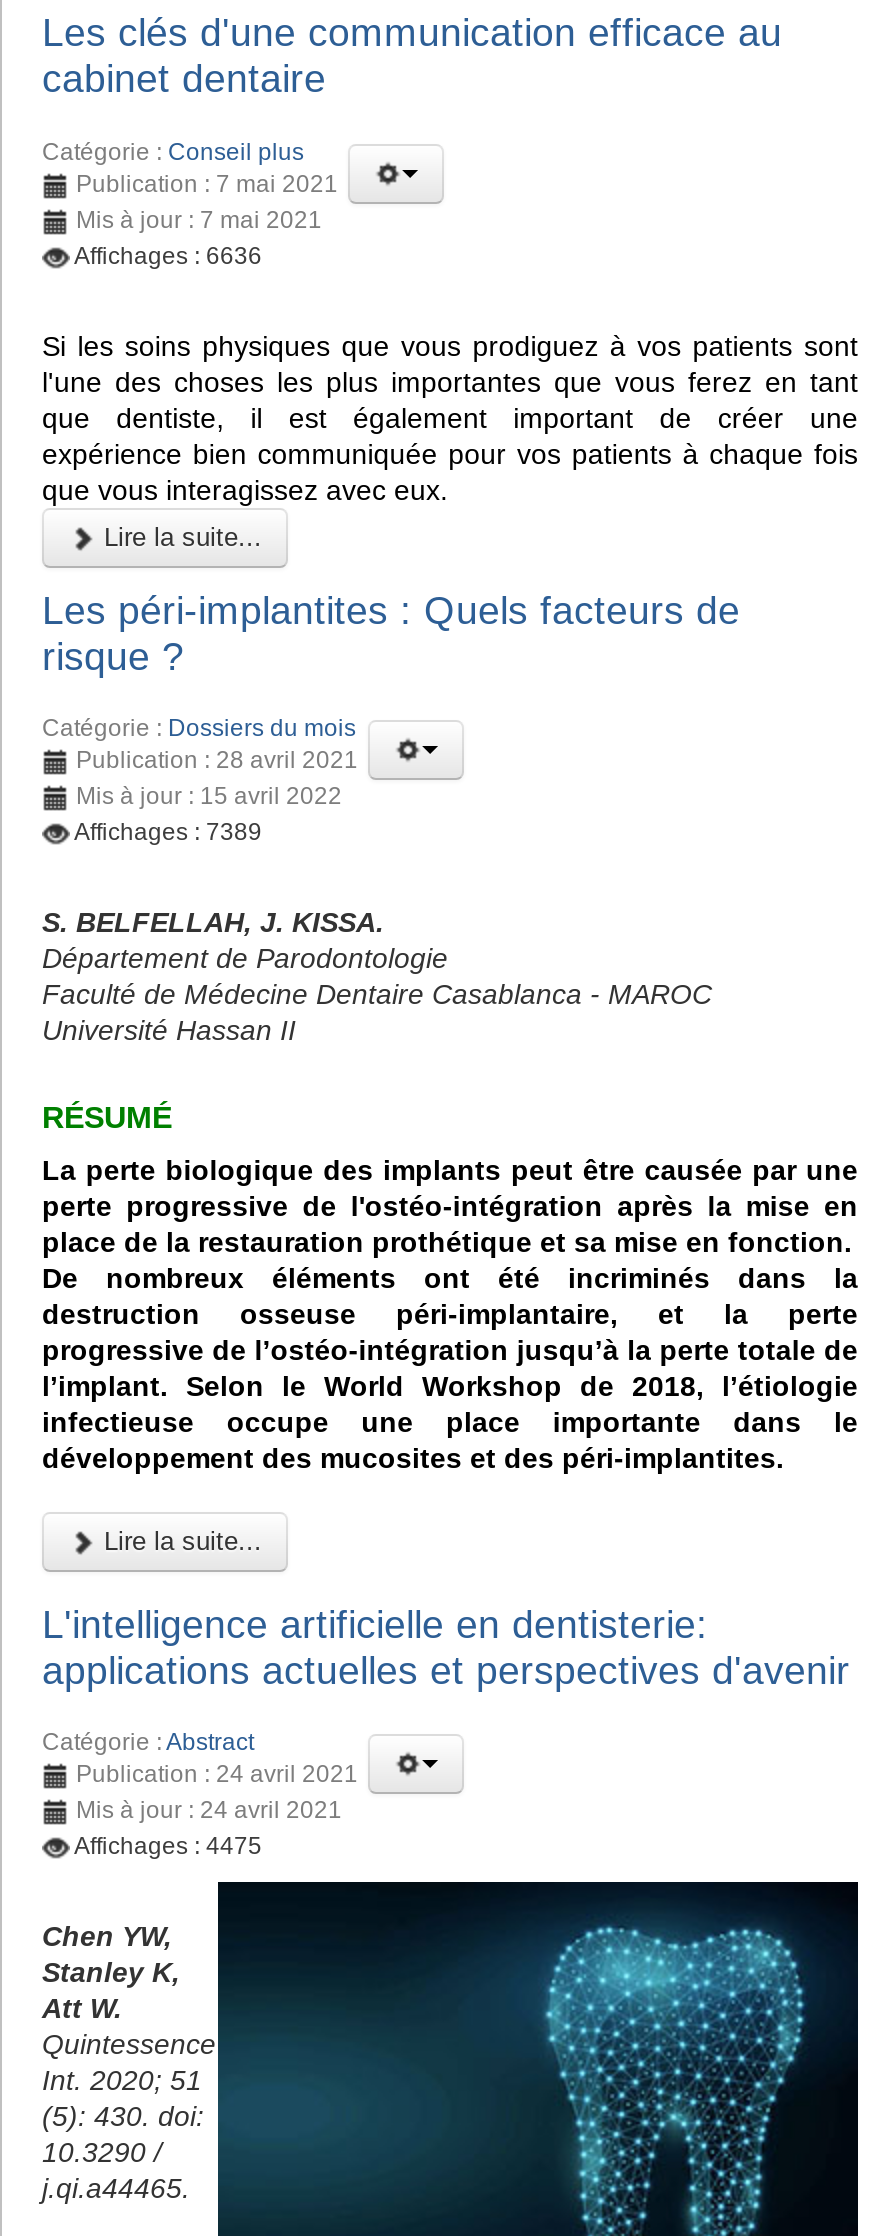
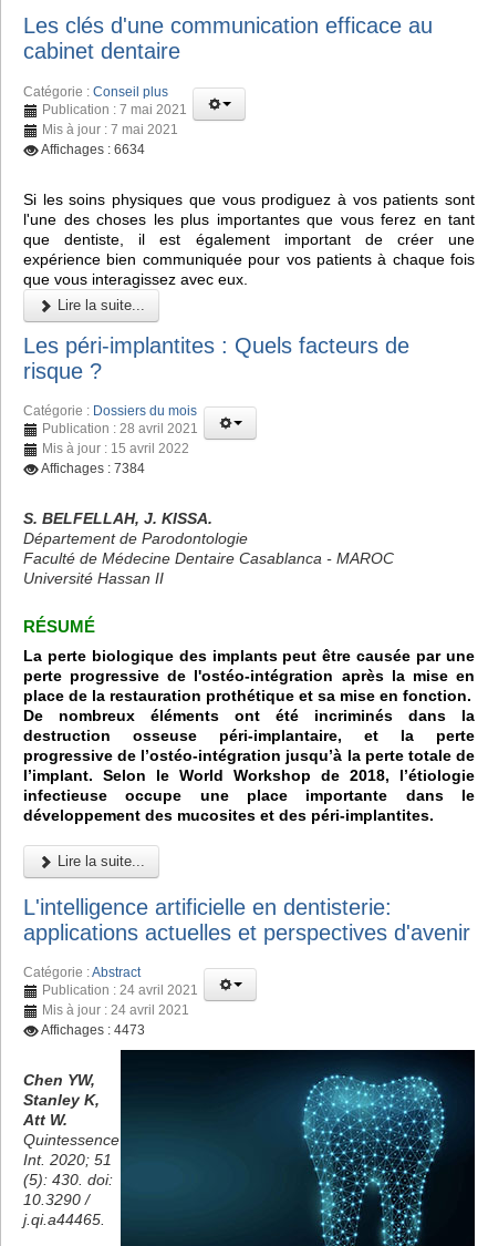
[74,242,262,270] Affichages : 6636 -> [41,142,145,157] Affichages : 6634
[74,819,262,847] Affichages : 7389 -> [41,461,145,477] Affichages : 7384
[74,1833,262,1861] Affichages : 4475 -> [41,1023,145,1038] Affichages : 4473

